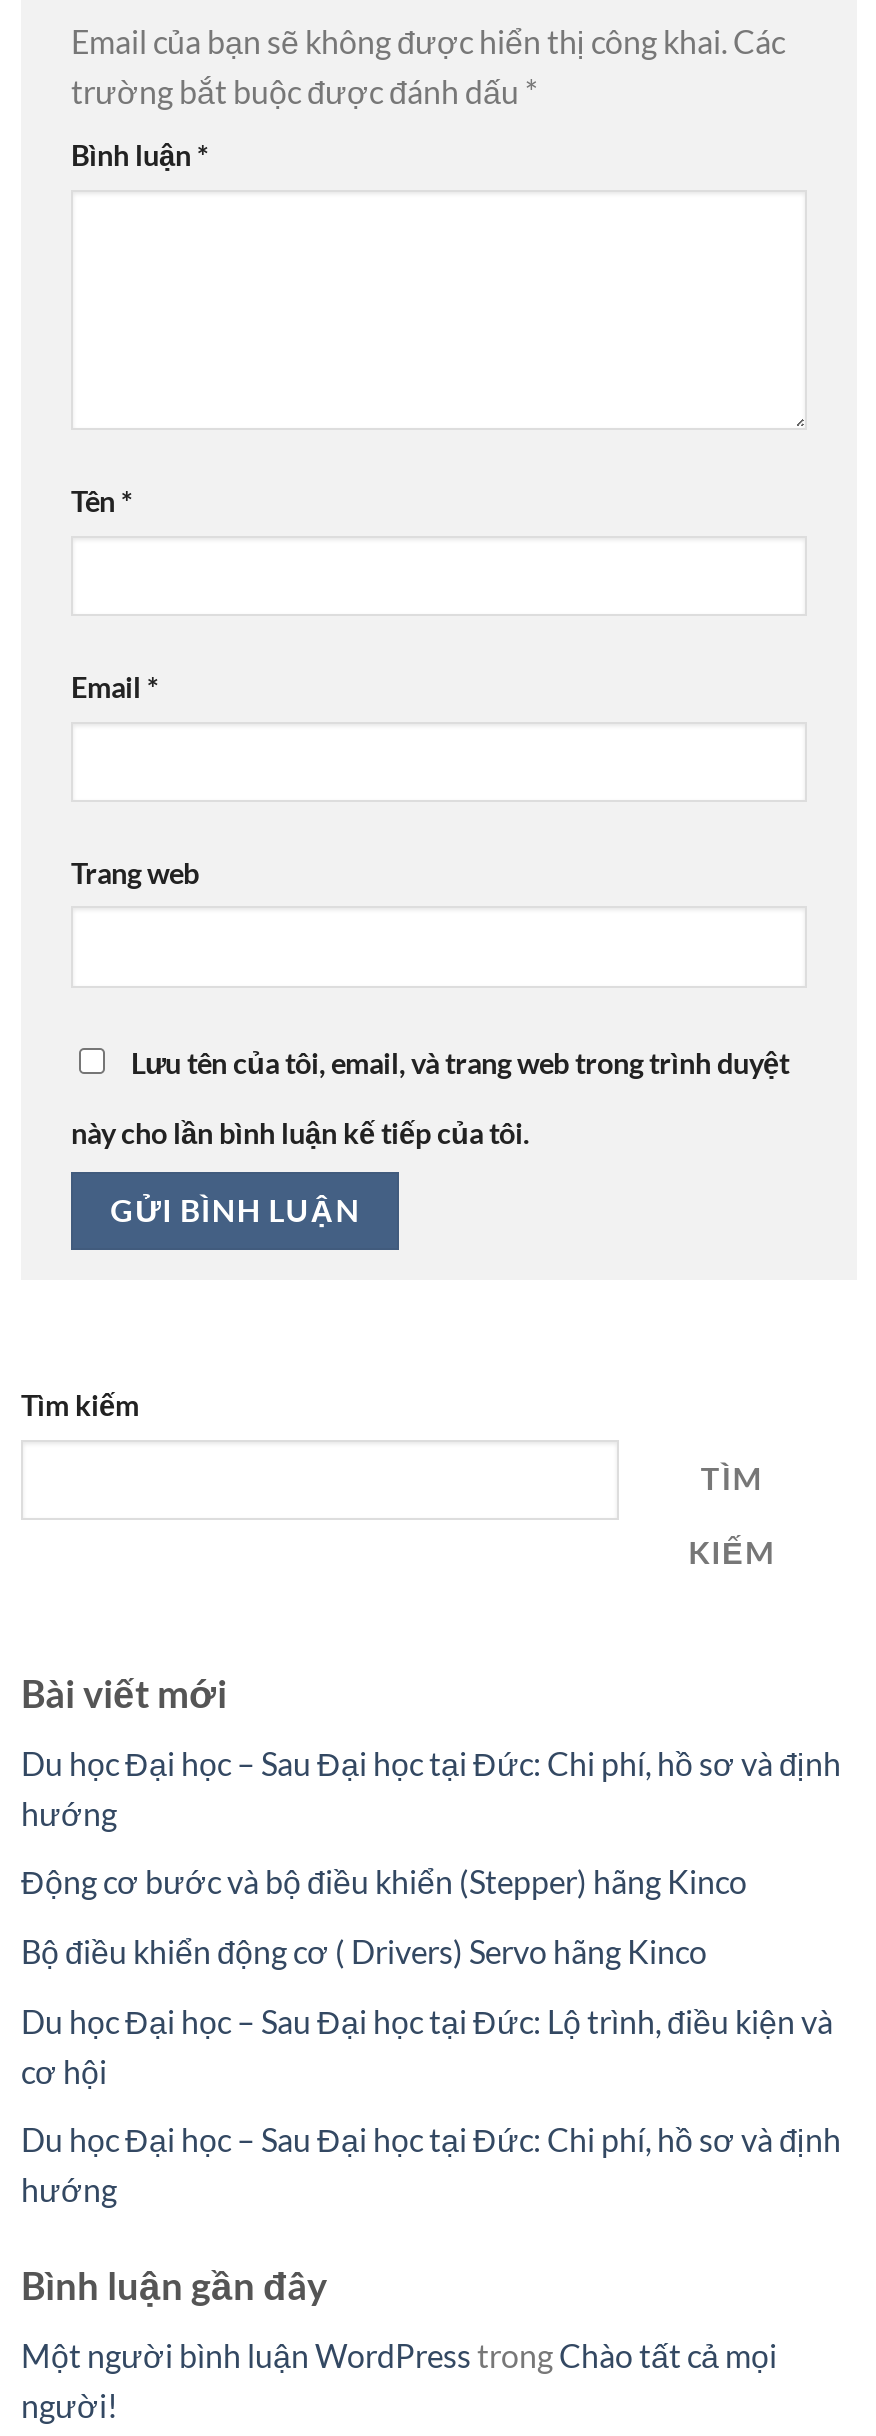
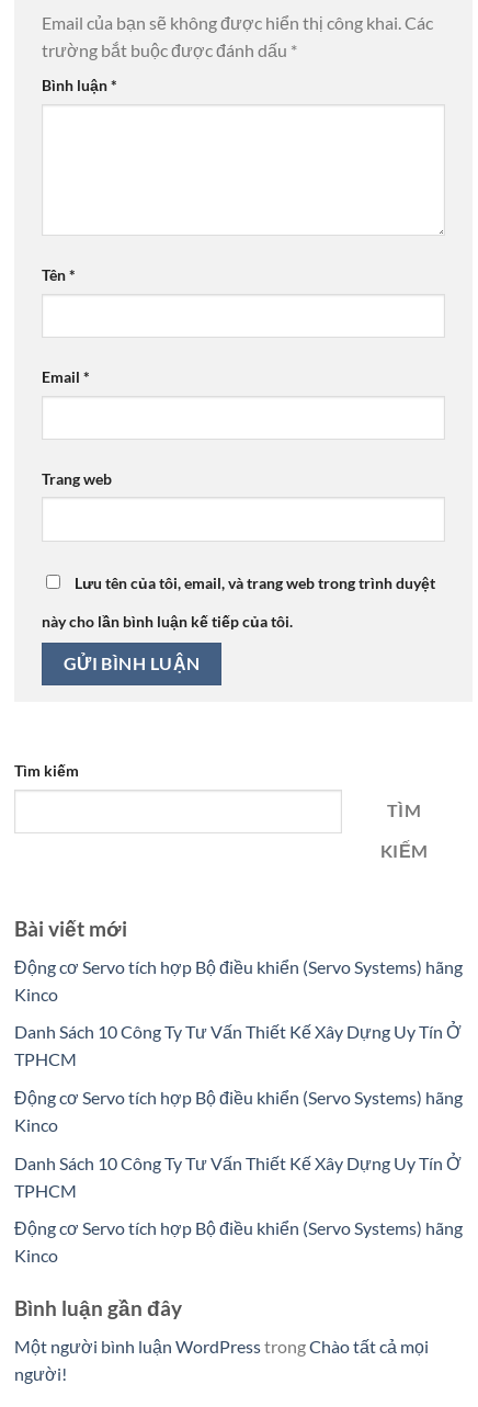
[21,1744,841,1832] Du học Đại học – Sau Đại học tại Đức: Chi phí, hồ sơ và định | hướng -> [14,956,463,1004] Động cơ Servo tích hợp Bộ điều khiển (Servo Systems) hãng | Kinco
[21,1863,747,1901] Động cơ bước và bộ điều khiển (Stepper) hãng Kinco -> [14,1021,462,1070] Danh Sách 10 Công Ty Tư Vấn Thiết Kế Xây Dựng Uy Tín Ở | TPHCM
[21,1932,707,1970] Bộ điều khiển động cơ ( Drivers) Servo hãng Kinco -> [14,1087,463,1135] Động cơ Servo tích hợp Bộ điều khiển (Servo Systems) hãng | Kinco
[21,2001,833,2089] Du học Đại học – Sau Đại học tại Đức: Lộ trình, điều kiện và | cơ hội -> [14,1152,462,1200] Danh Sách 10 Công Ty Tư Vấn Thiết Kế Xây Dựng Uy Tín Ở | TPHCM
[21,2120,841,2208] Du học Đại học – Sau Đại học tại Đức: Chi phí, hồ sơ và định | hướng -> [14,1217,463,1266] Động cơ Servo tích hợp Bộ điều khiển (Servo Systems) hãng | Kinco

